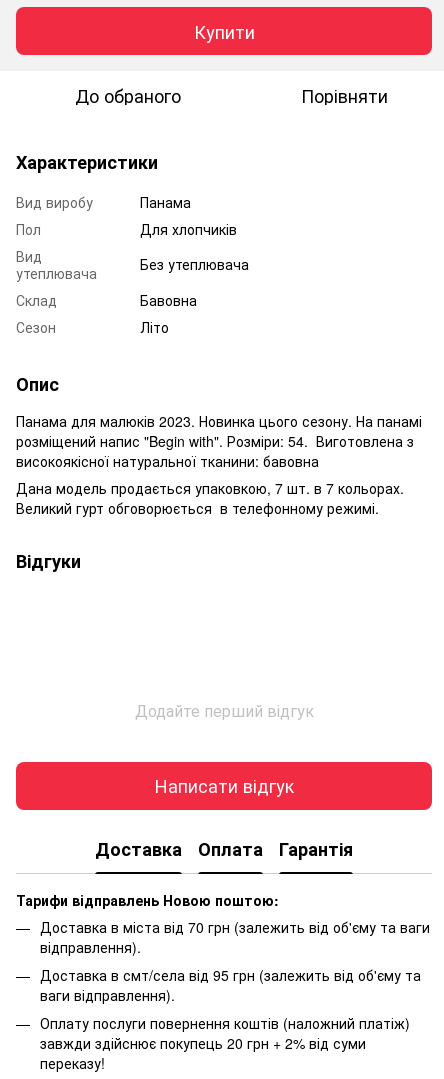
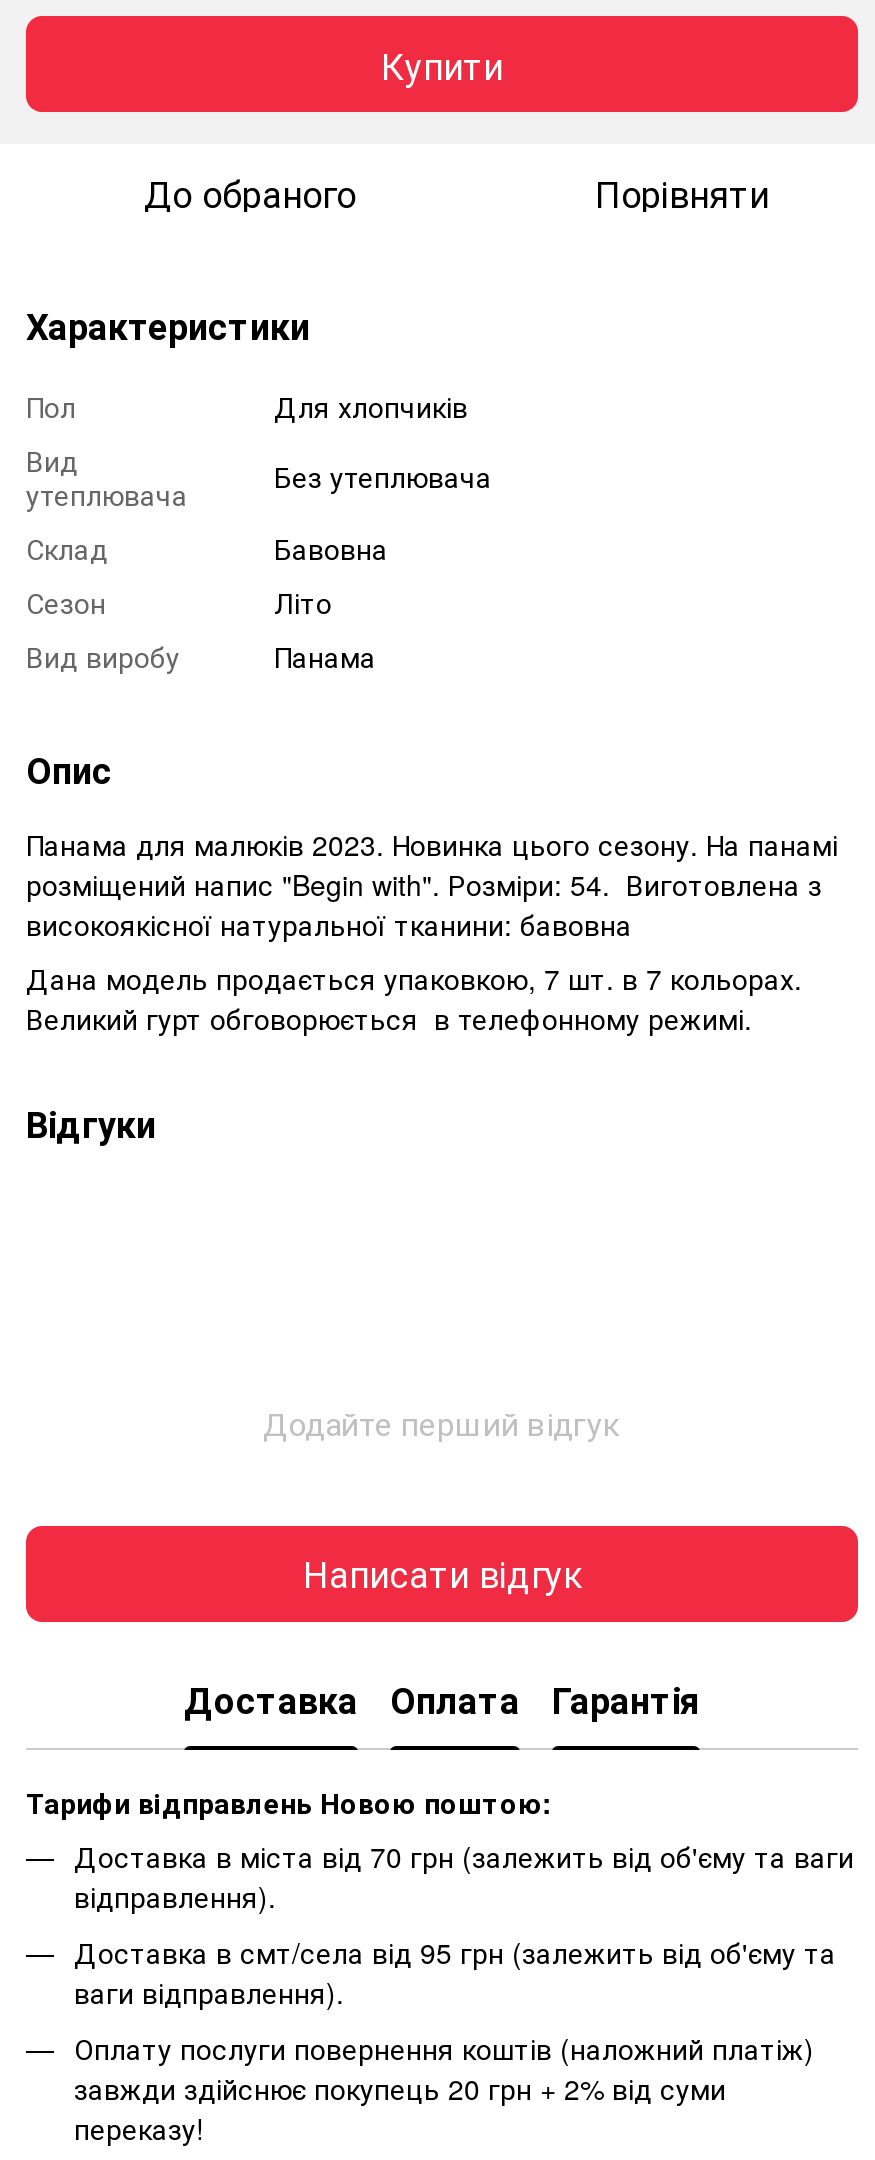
moved [16,192,191,212] -> [26,635,376,675]: Вид виробу | Панама
moved [16,219,249,337] -> [26,385,492,621]: Пол | Для хлопчиків | Вид | ... | Сезон | Літо

